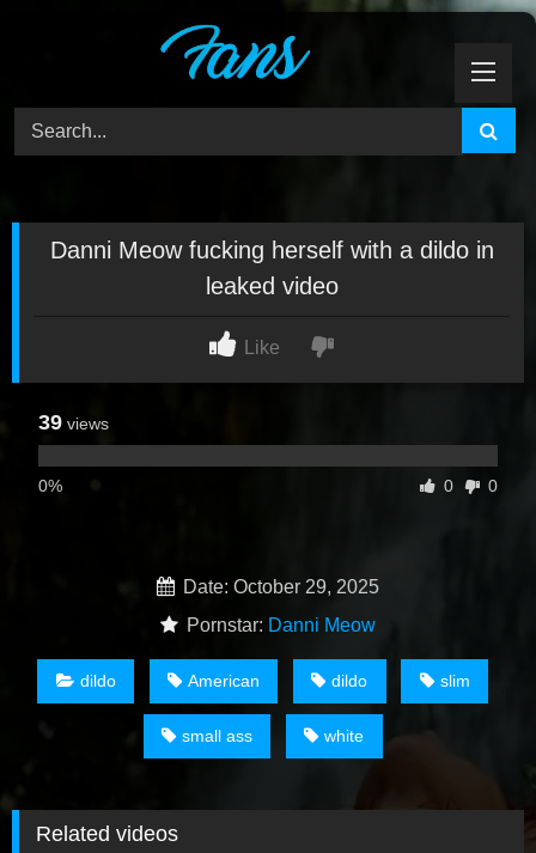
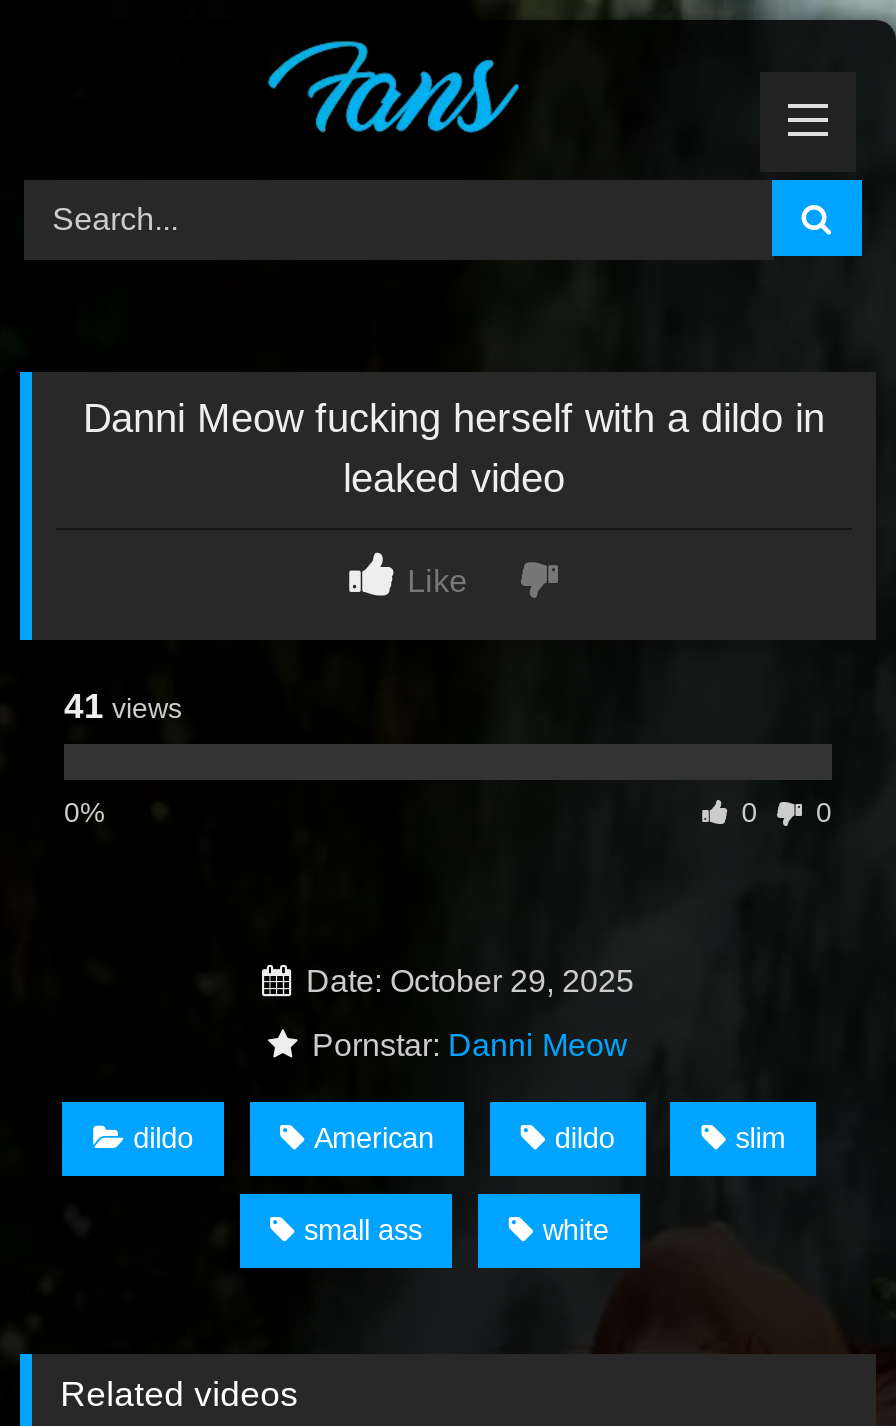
[38,410,109,434] 39 views -> [64,686,182,726] 41 views

